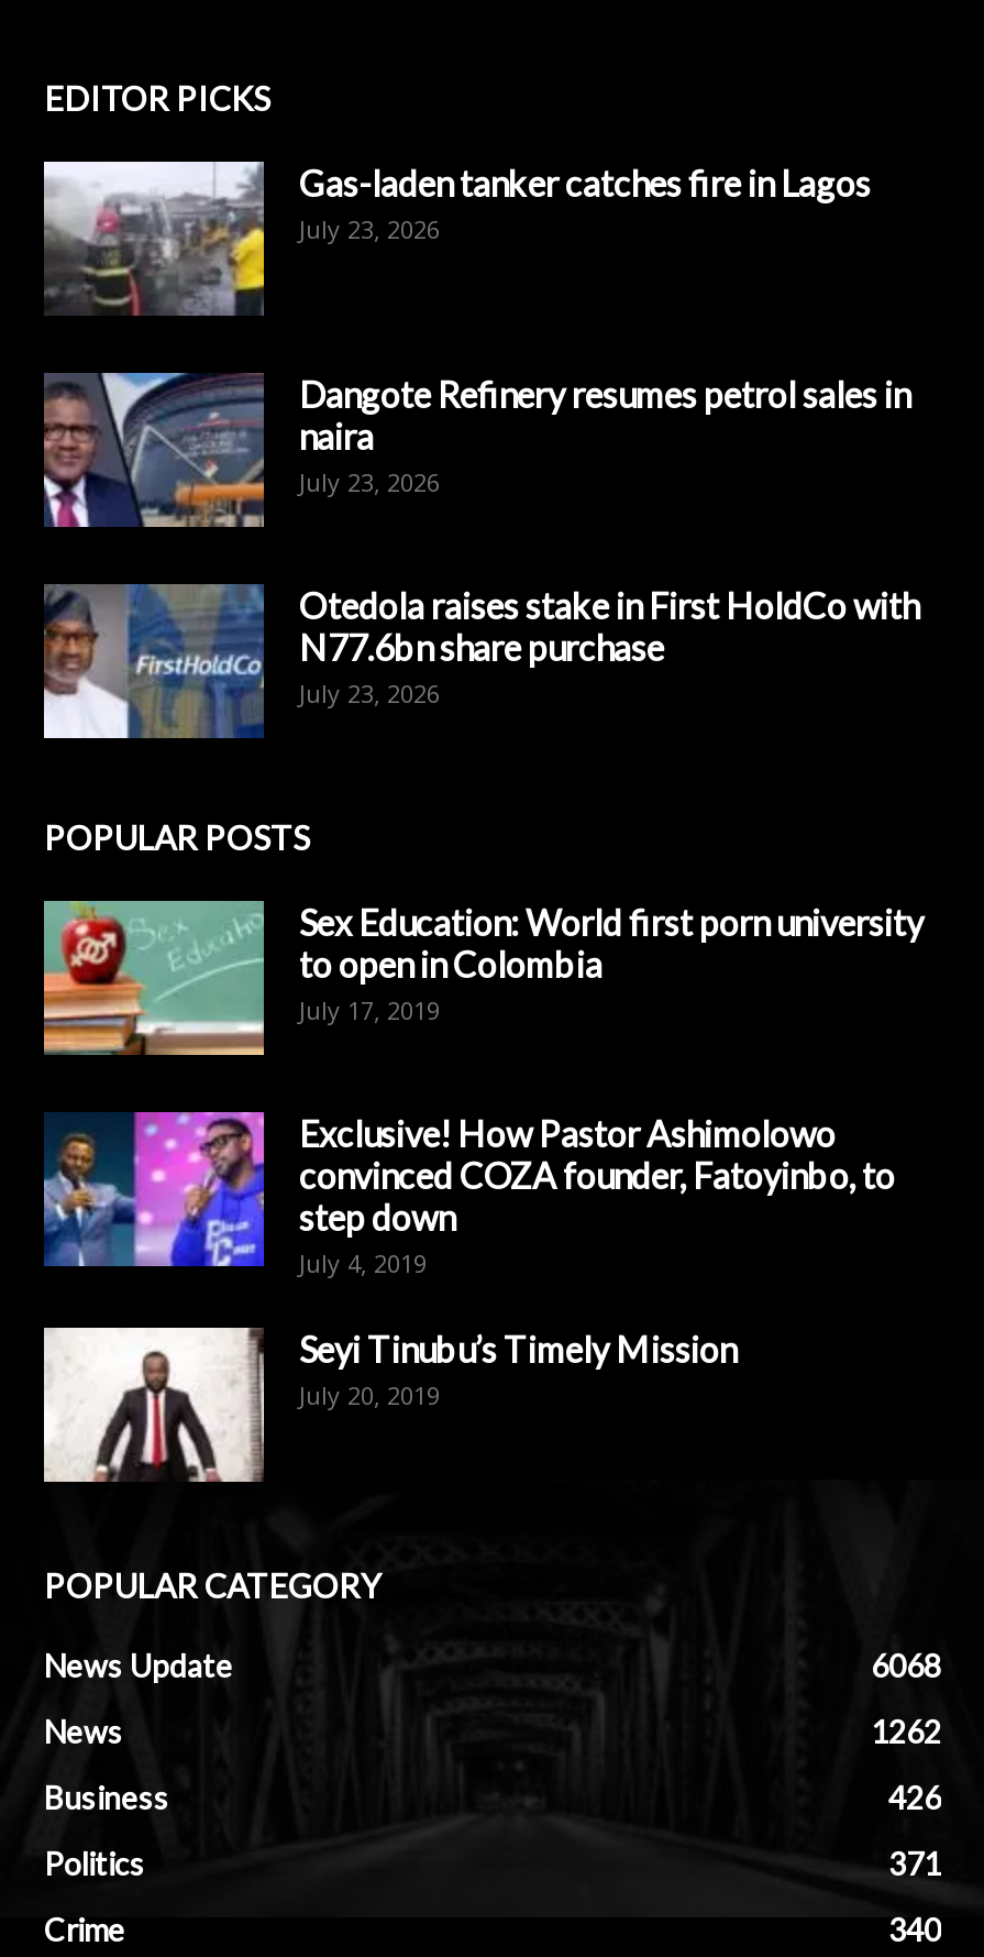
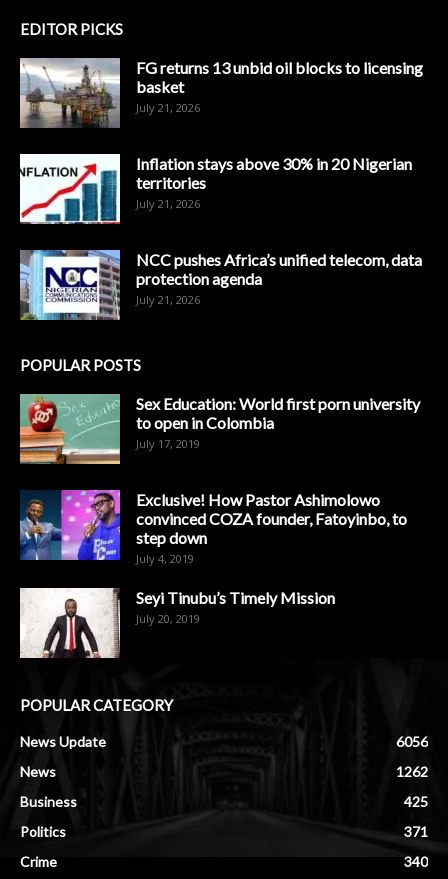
[44,160,871,318] [image] | Gas-laden tanker catches fire in Lagos | July 23, 2026 -> [19,58,423,129] [image] | FG returns 13 unbid oil blocks to licensing | basket | July 21, 2026
[42,371,910,529] [image] | Dangote Refinery resumes petrol sales in | naira | July 23, 2026 -> [19,153,412,225] [image] | Inflation stays above 30% in 20 Nigerian | territories | July 21, 2026
[42,582,919,740] [image] | Otedola raises stake in First HoldCo with | N77.6bn share purchase | July 23, 2026 -> [19,249,422,321] [image] | NCC pushes Africa’s unified telecom, data | protection agenda | July 21, 2026
[871,1645,941,1683] 6068 -> [396,733,428,750] 6056
[888,1777,941,1815] 426 -> [404,793,428,810] 425

